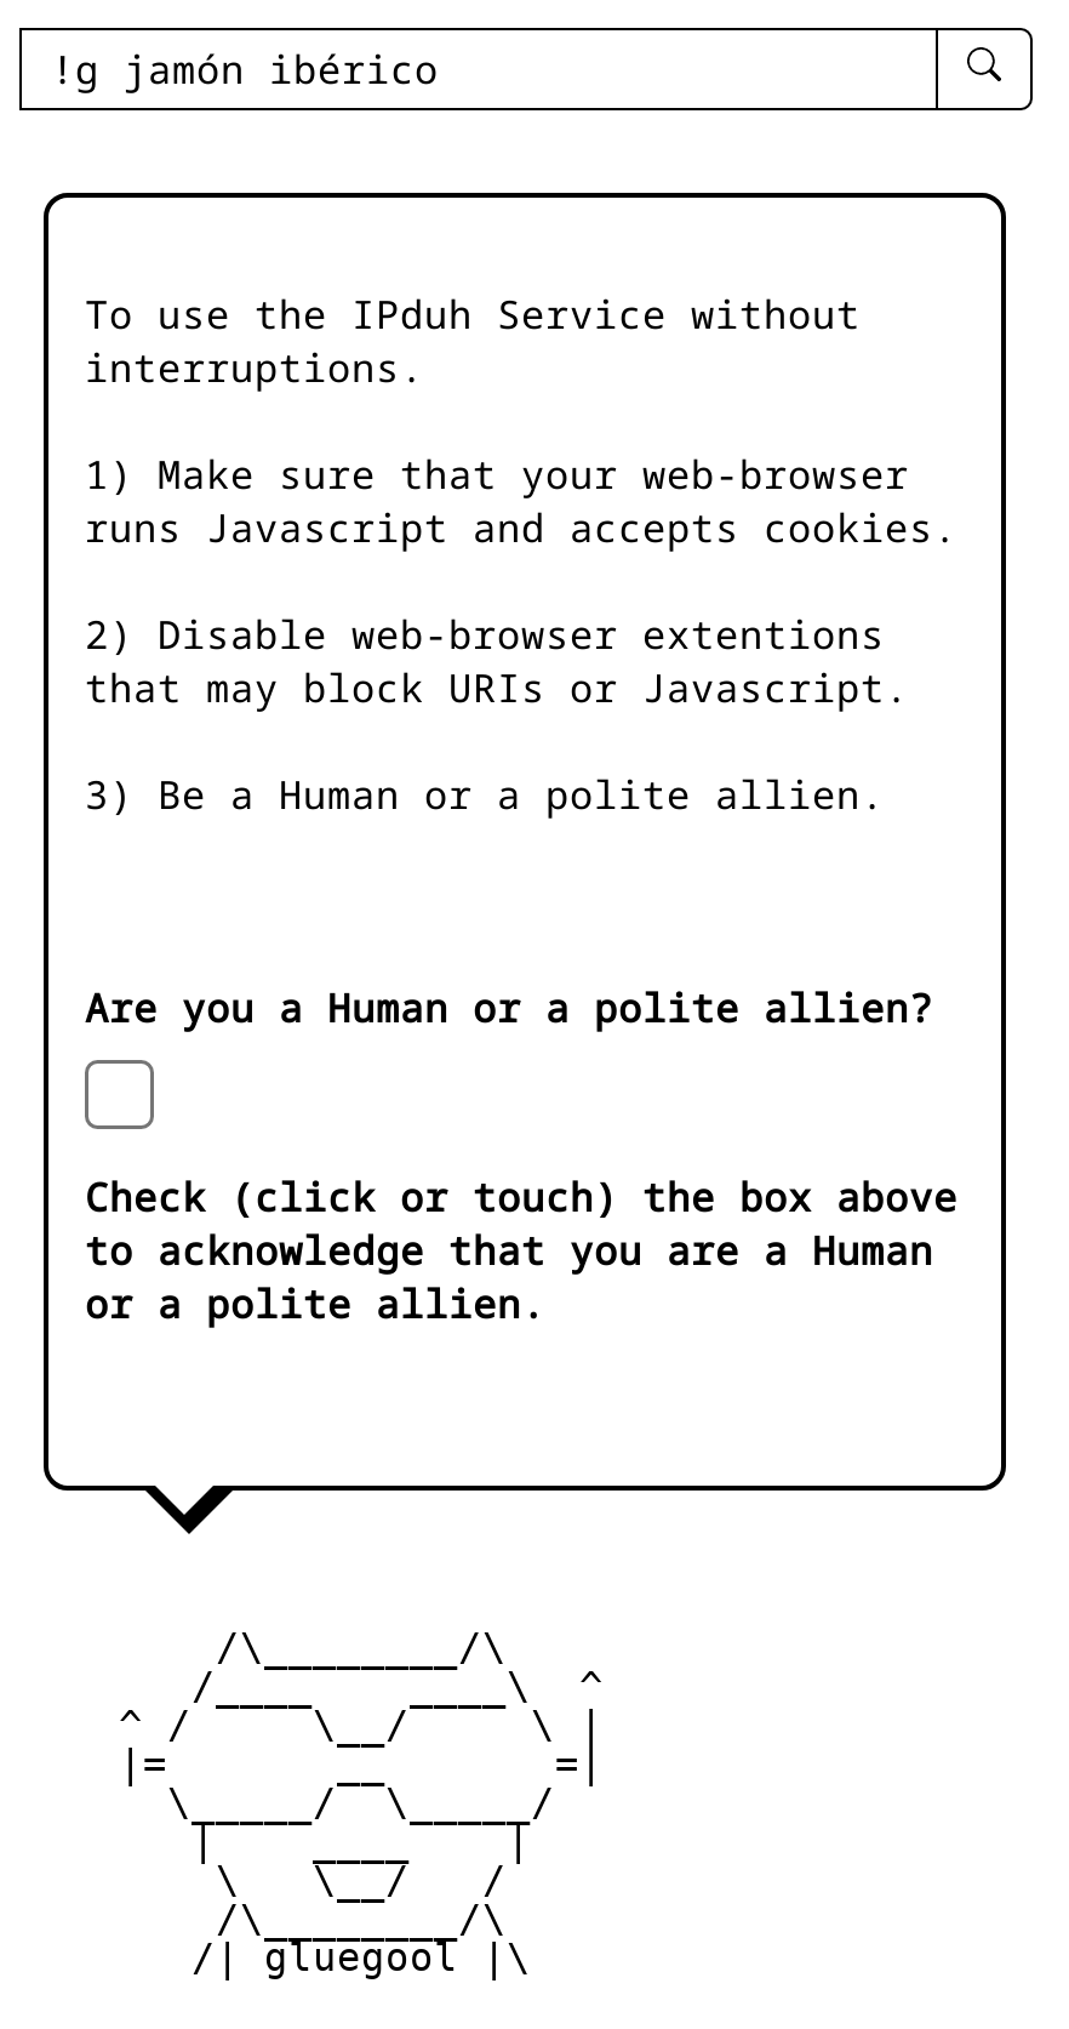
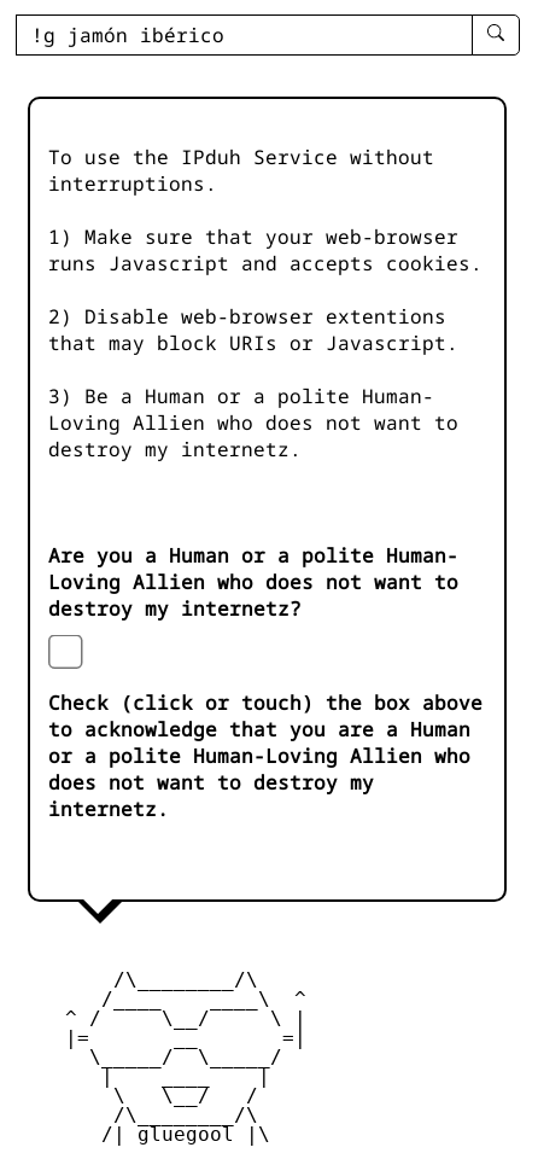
[85,768,885,822] 3) Be a Human or a polite allien. -> [48,383,458,463] 3) Be a Human or a polite Human- | Loving Allien who does not want to | destroy my internetz.
[85,982,933,1035] Are you a Human or a polite allien? -> [48,542,458,622] Are you a Human or a polite Human- | Loving Allien who does not want to | destroy my internetz?
[85,1278,545,1331] or a polite allien. -> [48,743,470,822] or a polite Human-Loving Allien who | does not want to destroy my | internetz.

